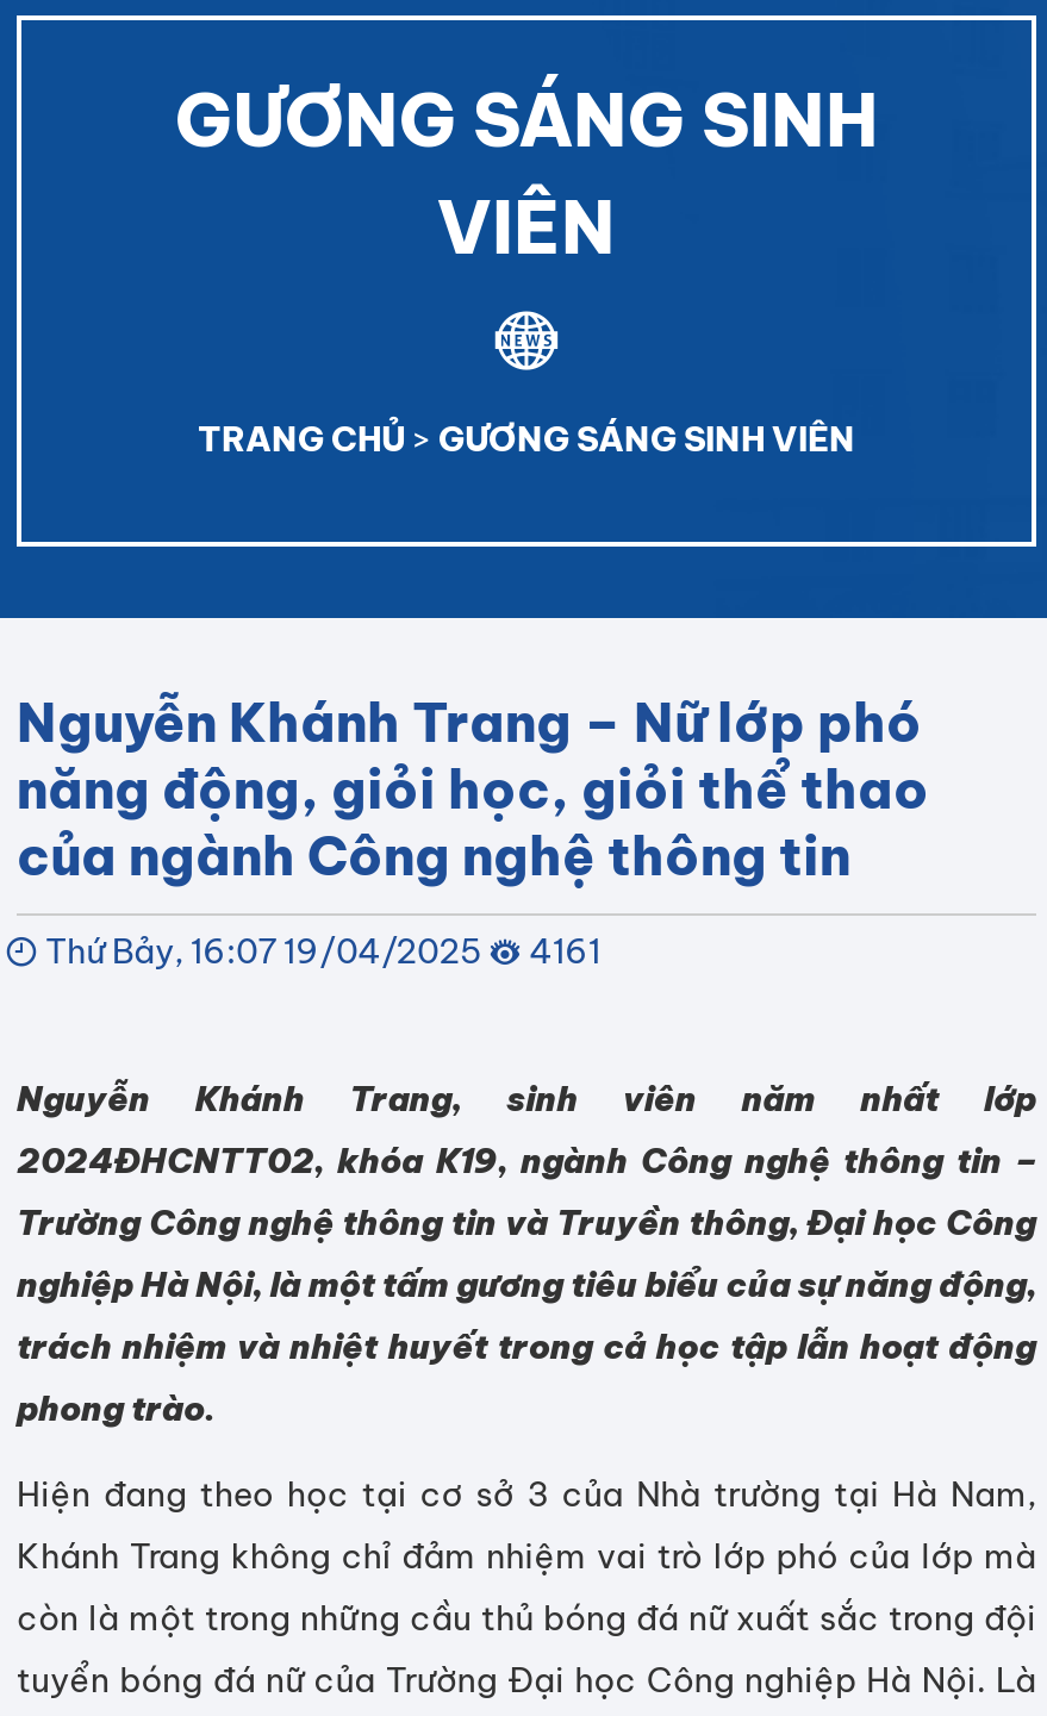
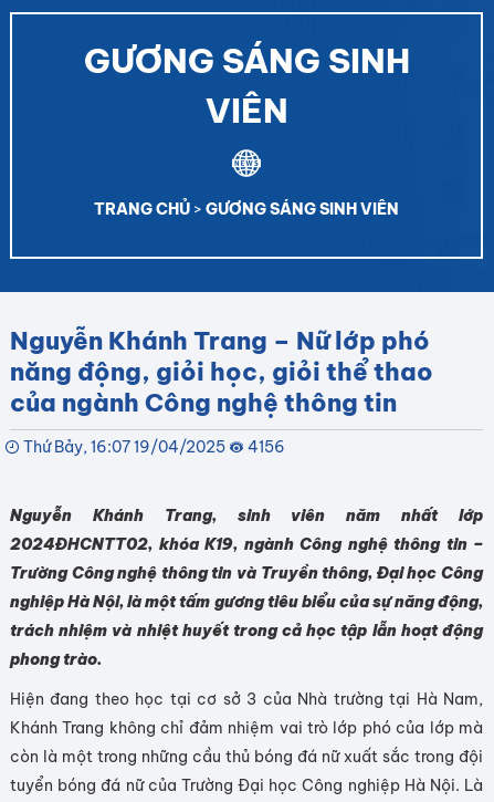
[45,929,600,972] Thứ Bảy, 16:07 19/04/2025 4161 -> [23,437,285,456] Thứ Bảy, 16:07 19/04/2025 4156

